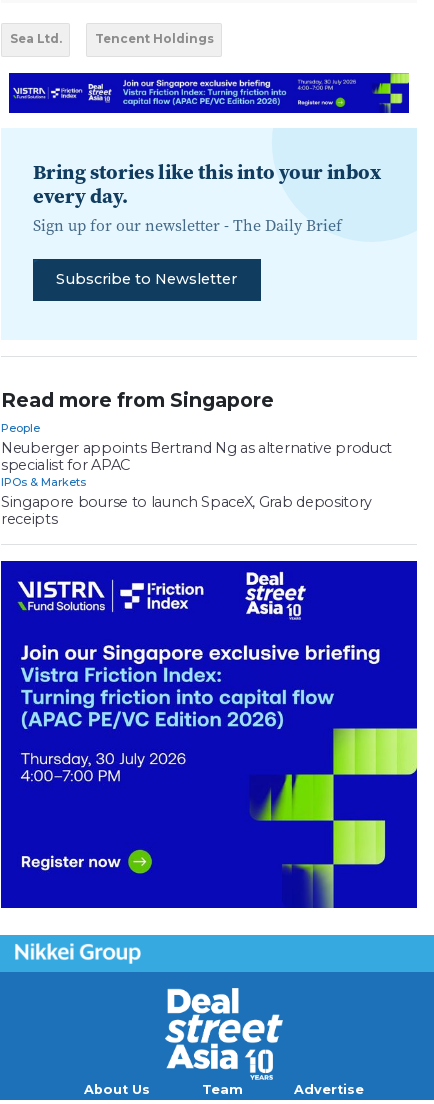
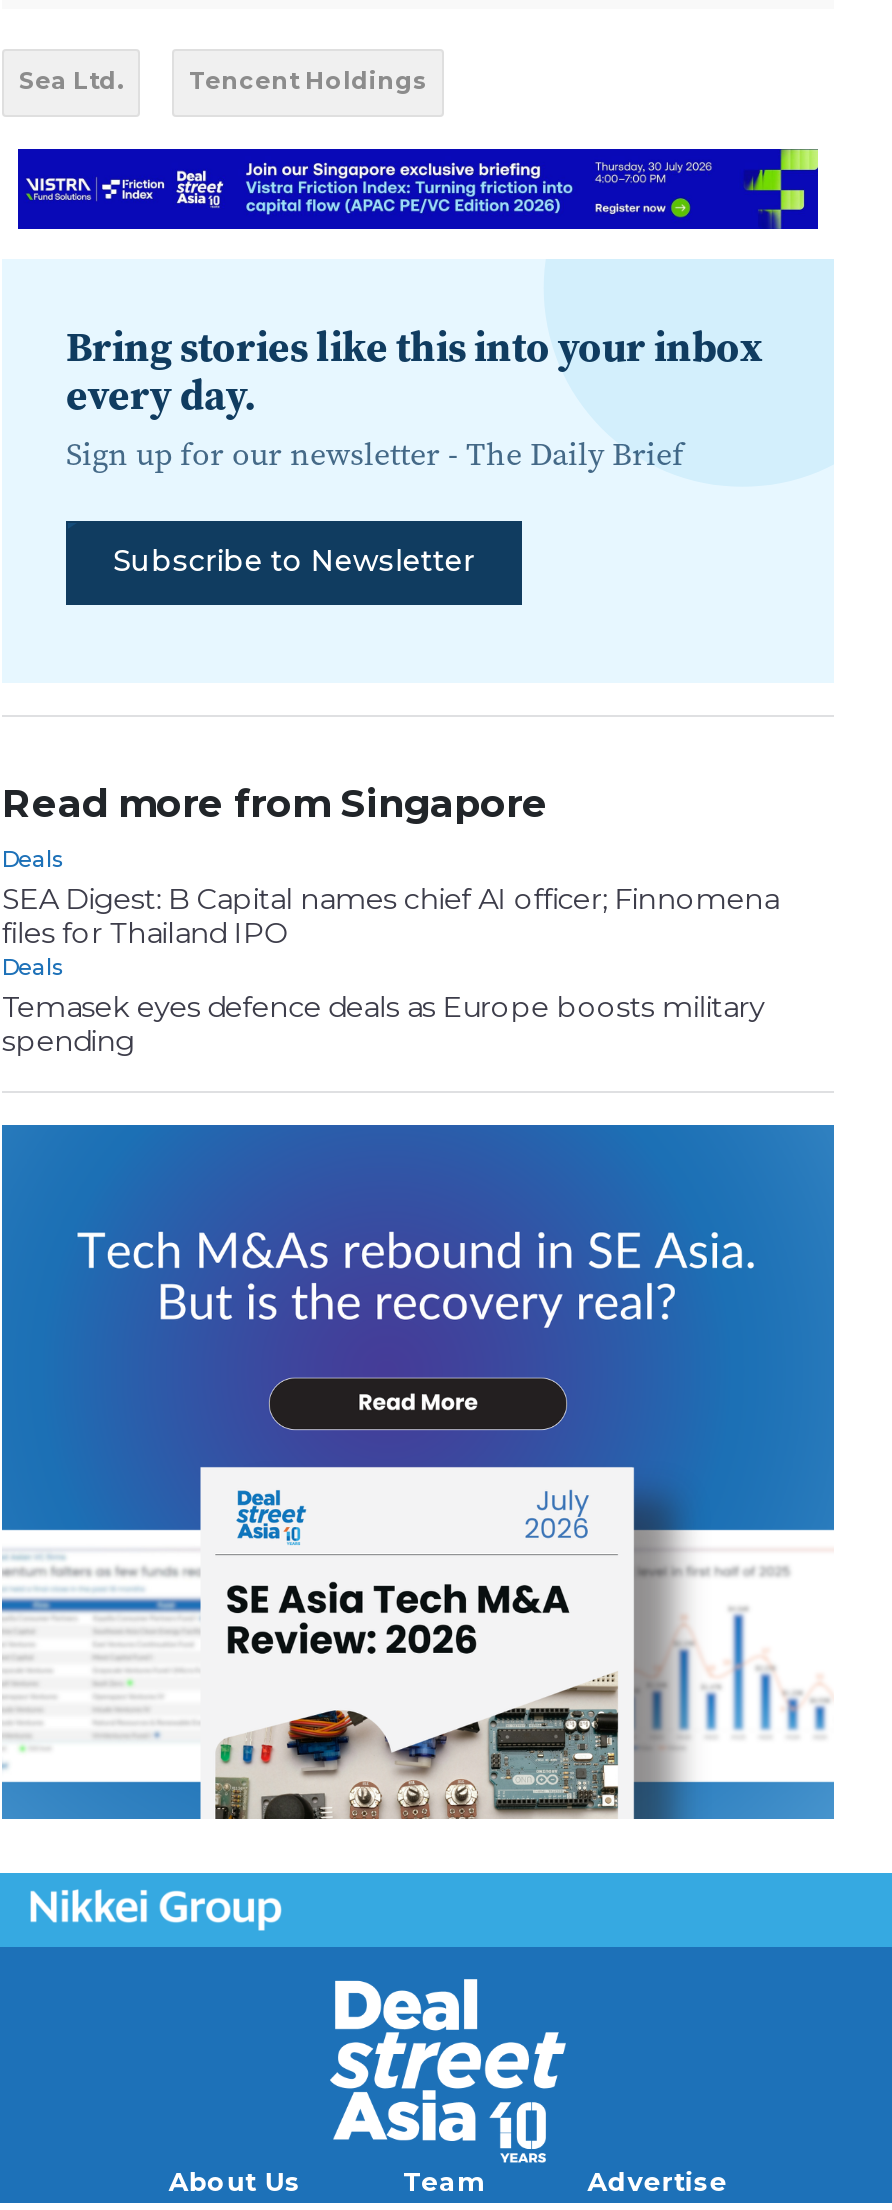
[1,421,392,528] People | Neuberger appoints Bertrand Ng as alternative product | specialist for APAC | IPOs & Markets | Singapore bourse to launch SpaceX, Grab depository | receipts -> [2,845,779,1059] Deals | SEA Digest: B Capital names chief AI officer; Finnomena | files for Thailand IPO | Deals | Temasek eyes defence deals as Europe boosts military | spending
[3,560,418,909] [image] -> [6,1123,836,1821] [image]

